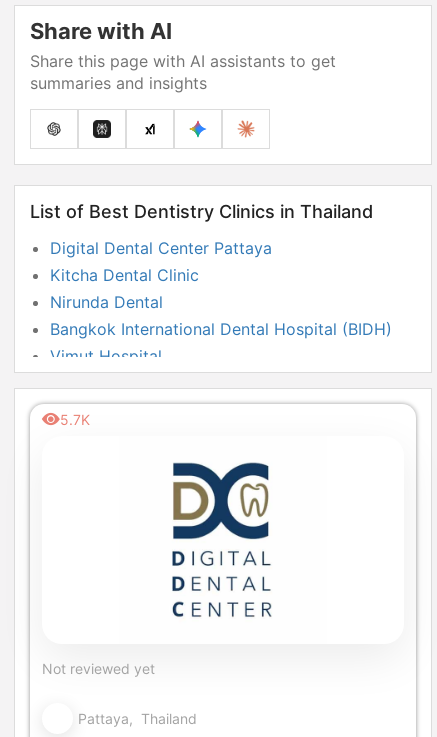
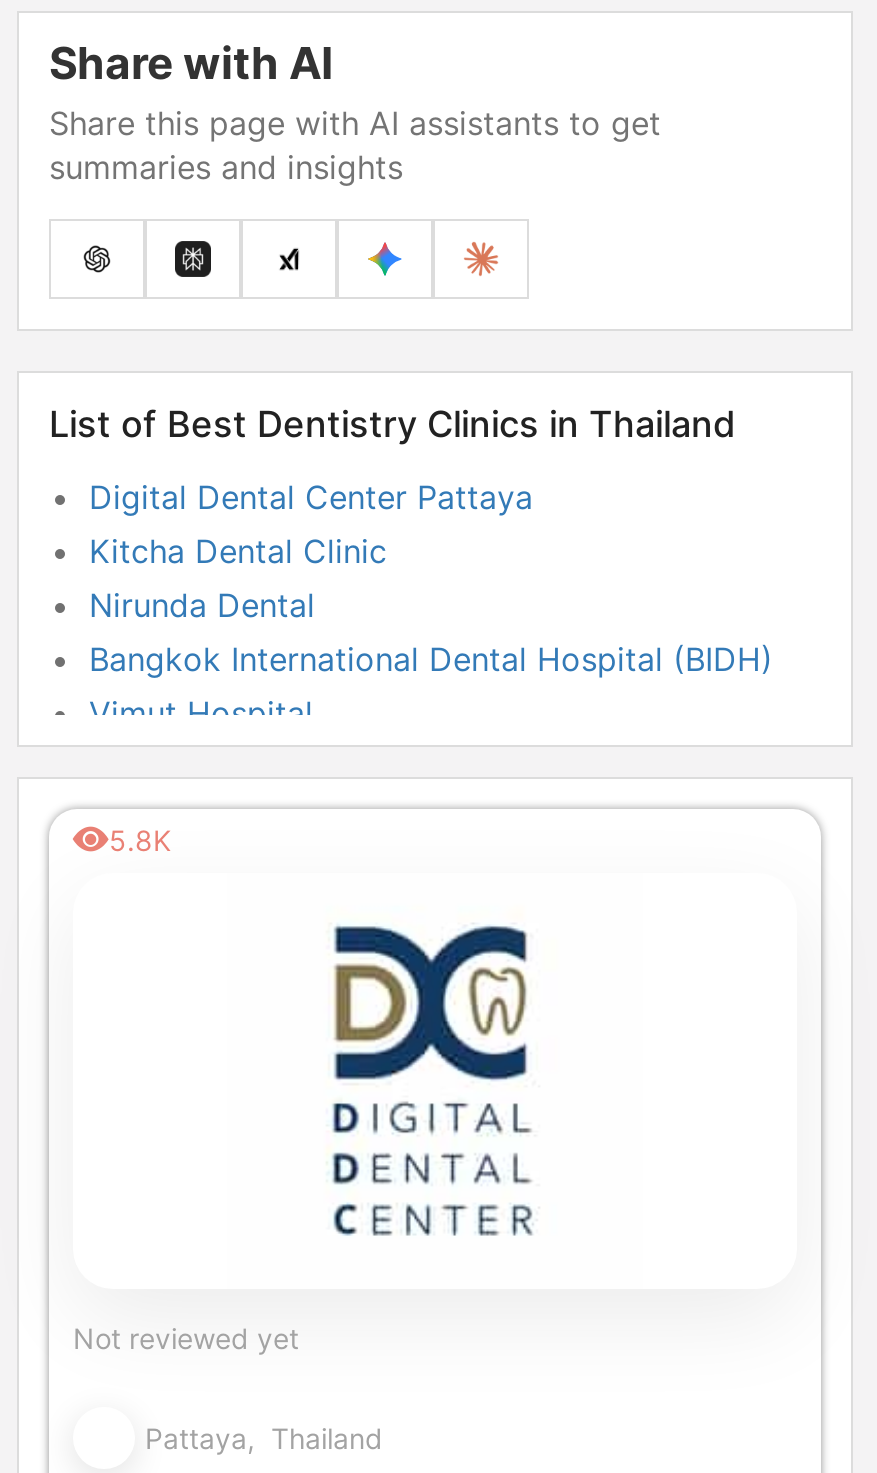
[60,411,90,428] 5.7K -> [109,823,171,857] 5.8K

